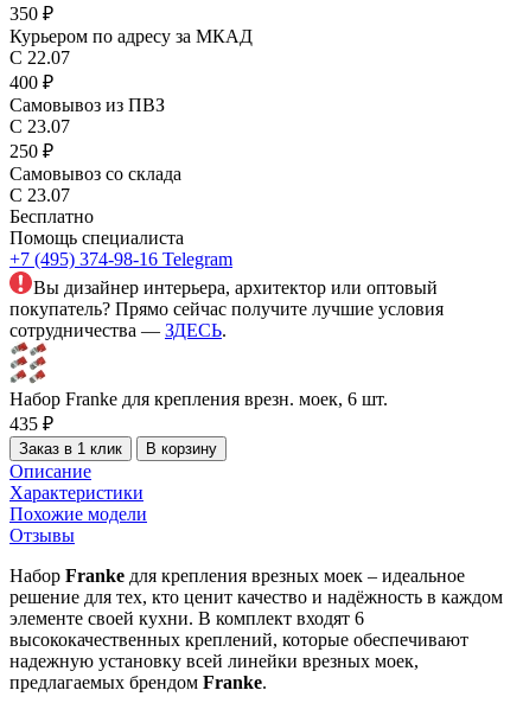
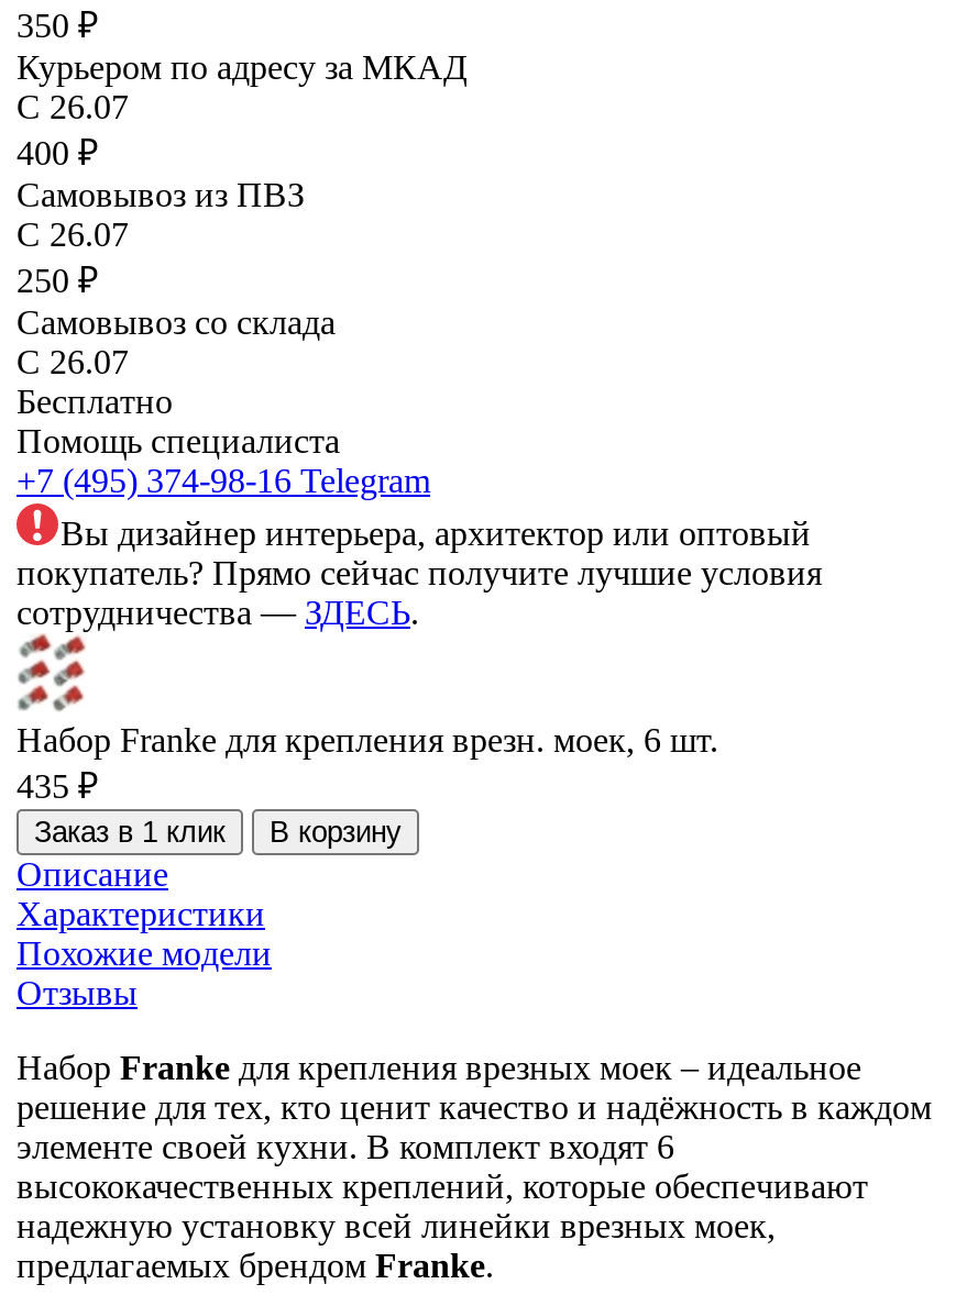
[9,47,70,67] С 22.07 -> [17,87,129,124] С 26.07
[9,116,70,136] С 23.07 -> [17,215,129,252] С 26.07
[9,184,70,205] С 23.07 -> [17,342,129,379] С 26.07

